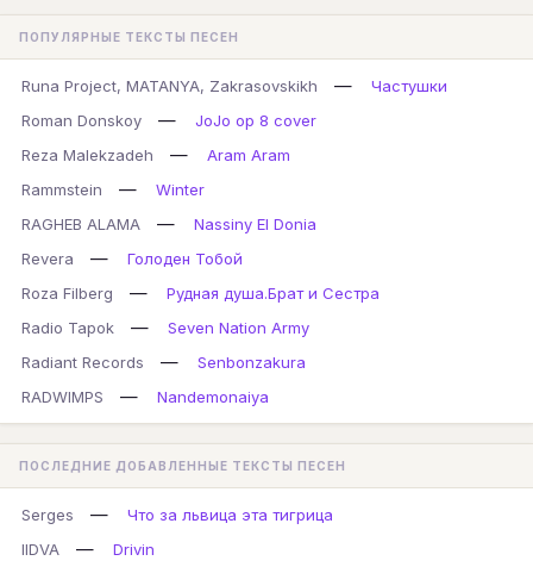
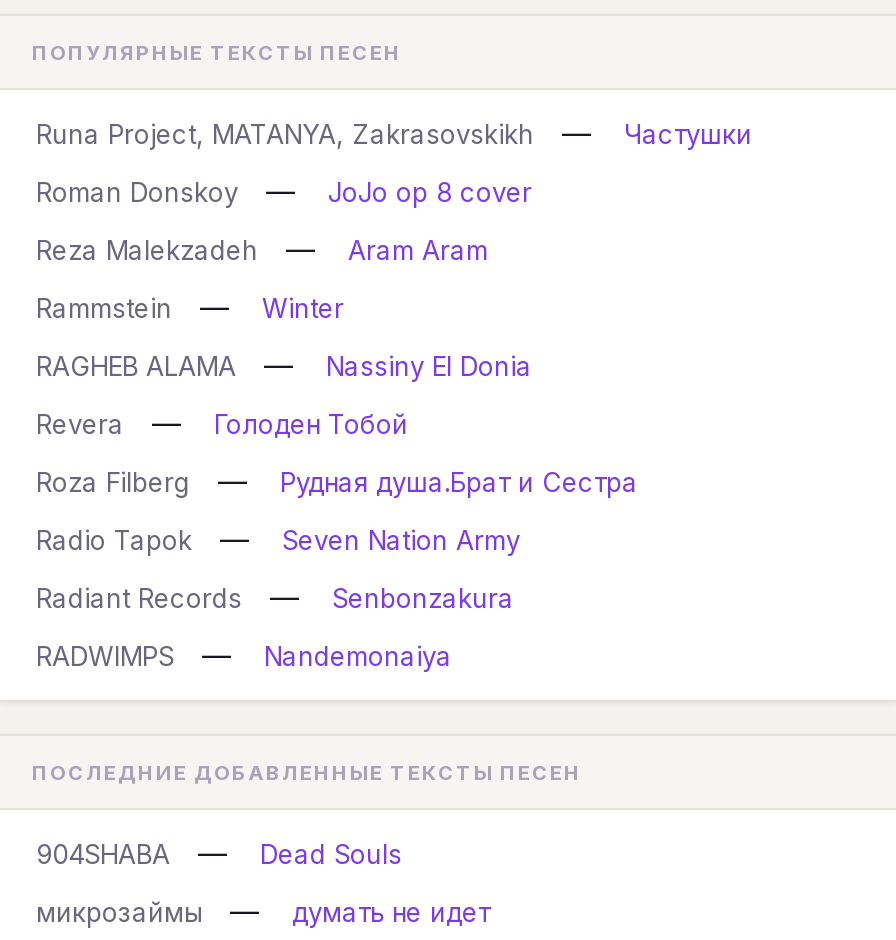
[21,505,74,524] Serges -> [36,838,170,870] 904SHABA
[127,505,333,524] Что за львица эта тигрица -> [260,838,402,870] Dead Souls
[21,540,59,559] IIDVA -> [36,896,202,928] микрозаймы
[113,540,155,559] Drivin -> [292,896,490,928] думать не идет

